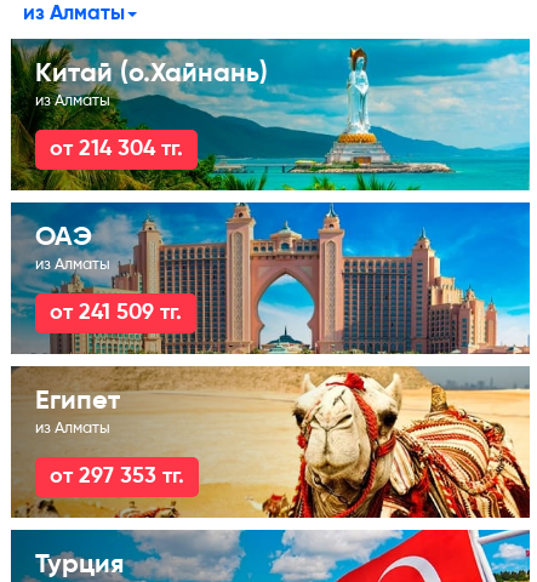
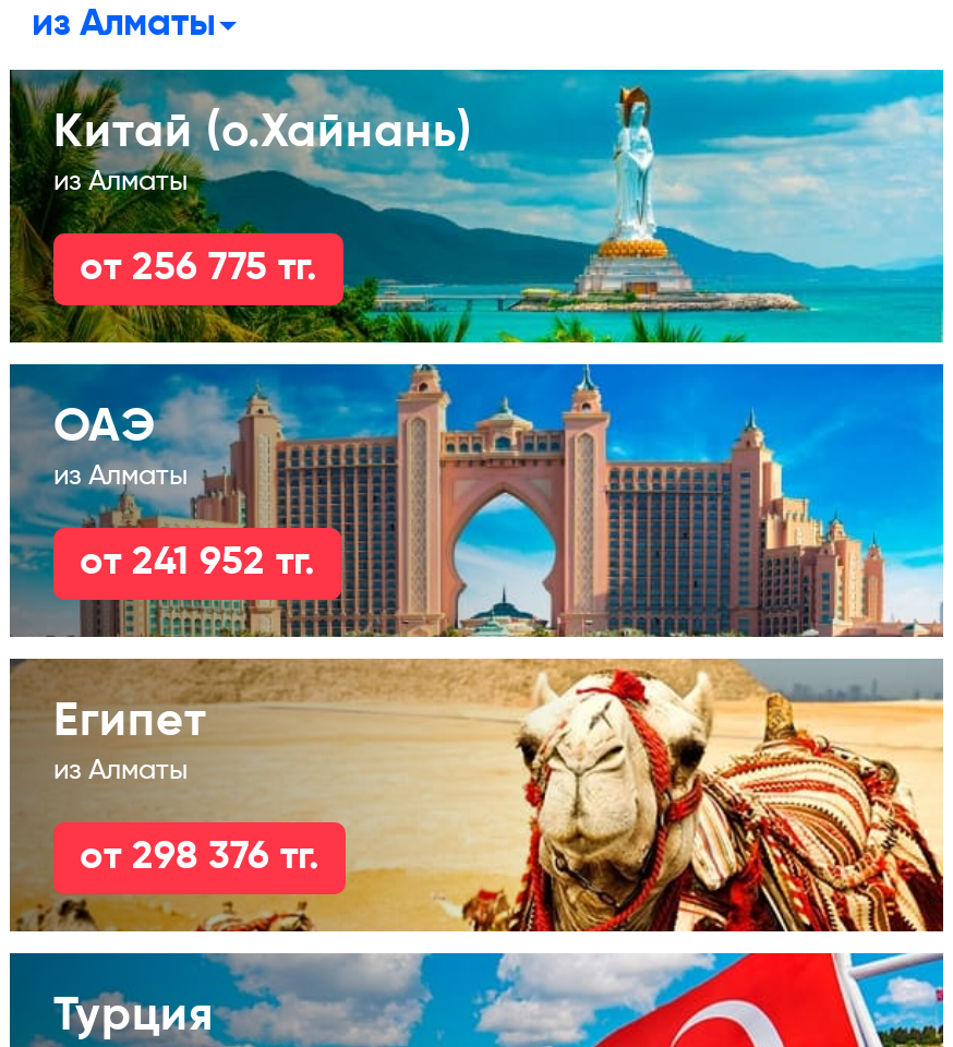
[50,138,183,160] от 214 304 тг. -> [80,249,317,288] от 256 775 тг.
[50,302,182,324] от 241 509 тг. -> [80,543,315,582] от 241 952 тг.
[50,466,184,487] от 297 353 тг. -> [80,838,319,877] от 298 376 тг.

